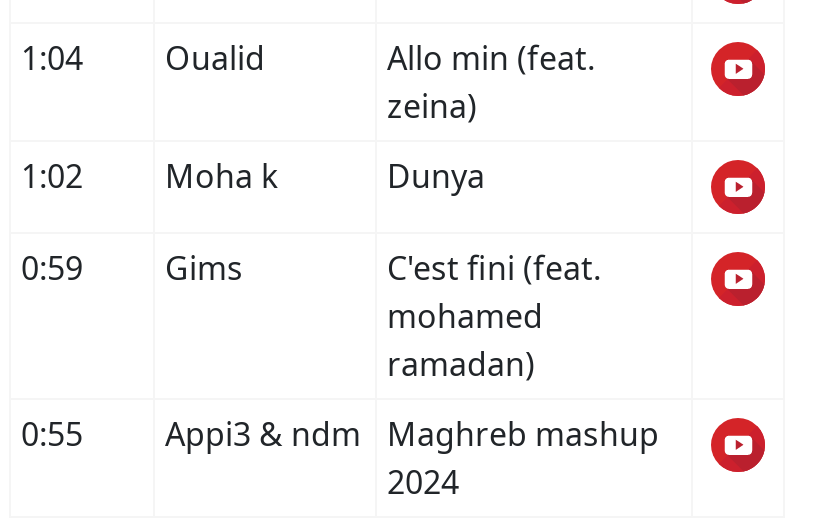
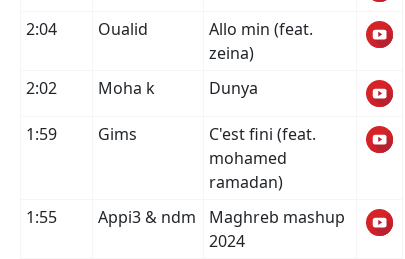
[21,36,265,80] 1:04 Oualid -> [26,18,148,40] 2:04 Oualid
[21,154,279,198] 1:02 Moha k -> [26,77,155,99] 2:02 Moha k
[21,246,243,290] 0:59 Gims -> [26,123,137,145] 1:59 Gims
[21,412,659,456] 0:55 Appi3 & ndm Maghreb mashup -> [26,206,345,228] 1:55 Appi3 & ndm Maghreb mashup

